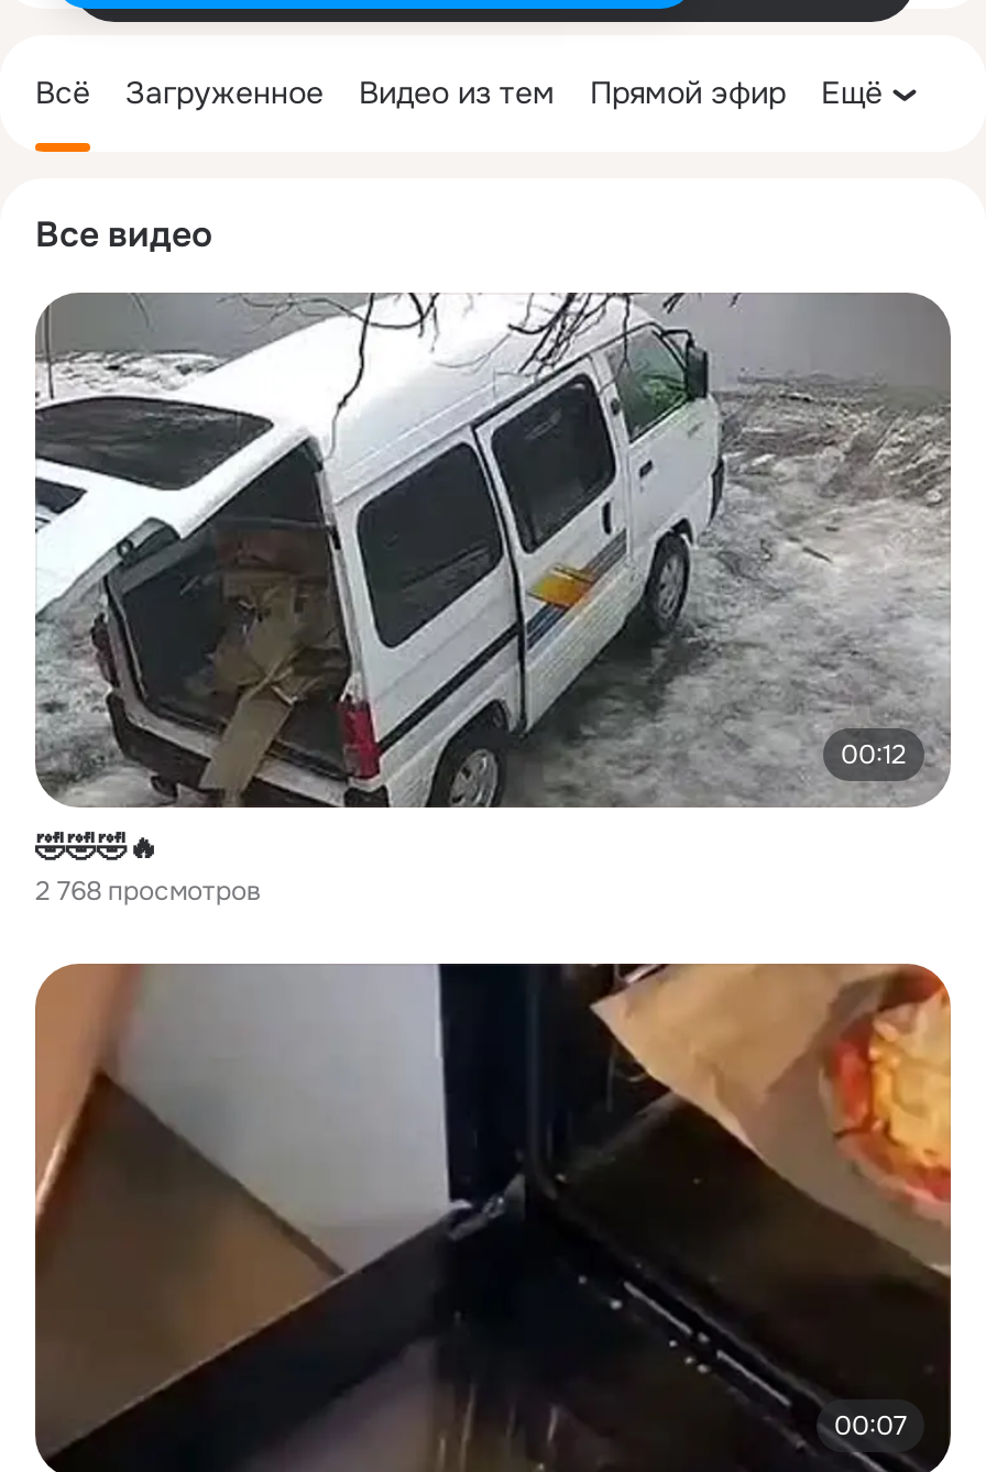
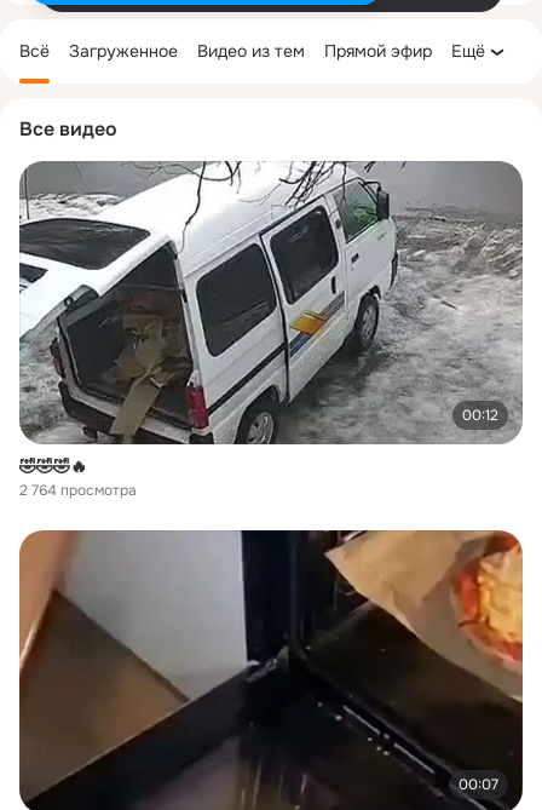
[35,874,262,909] 2 768 просмотров -> [19,481,137,500] 2 764 просмотра

